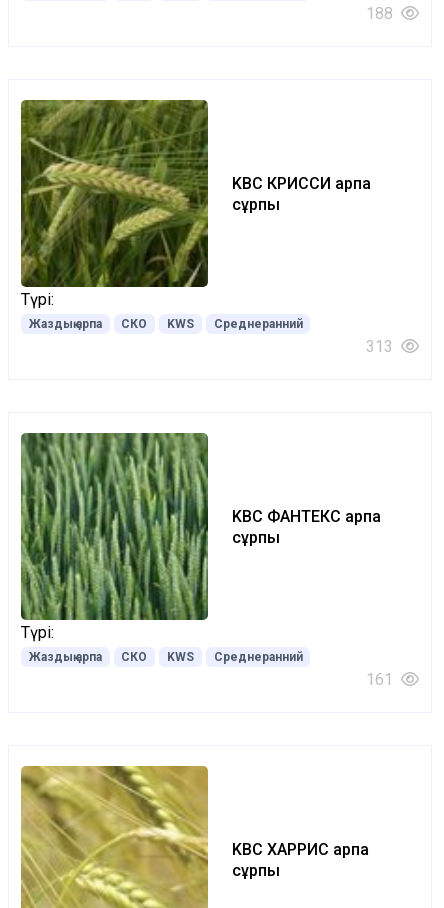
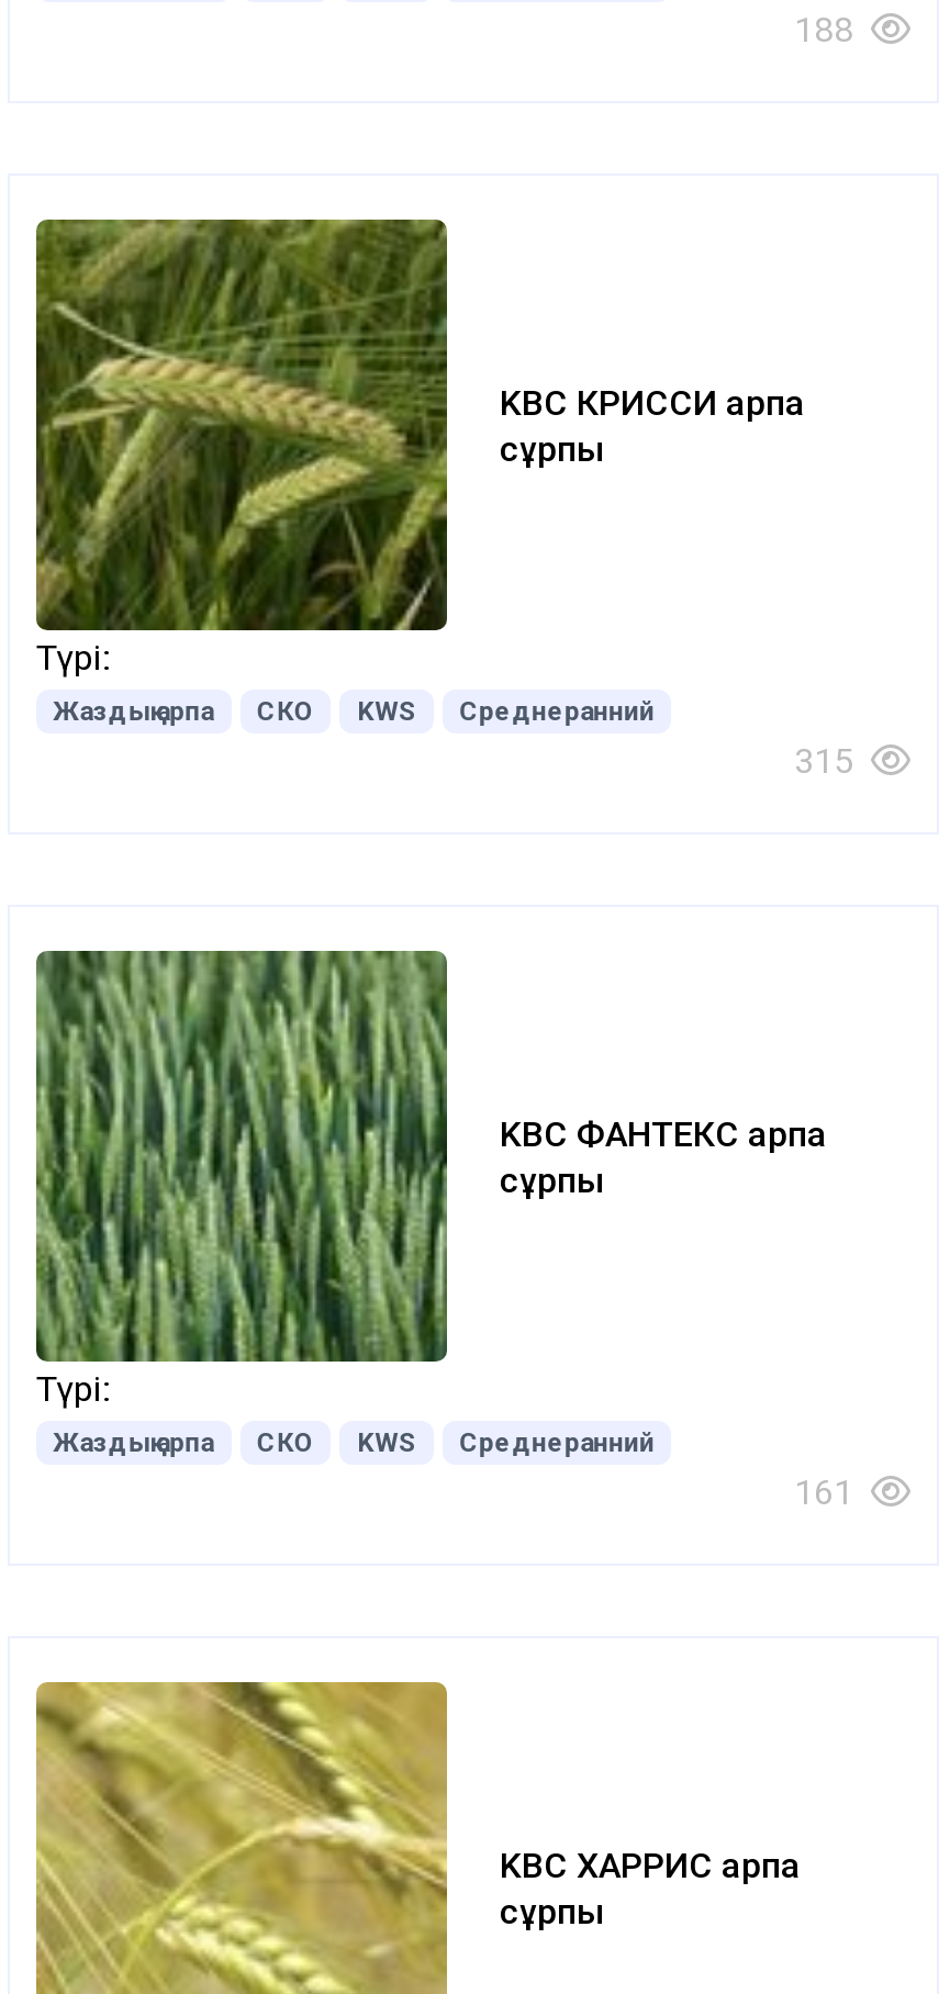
[366,337,401,356] 313 -> [794,740,871,782] 315

